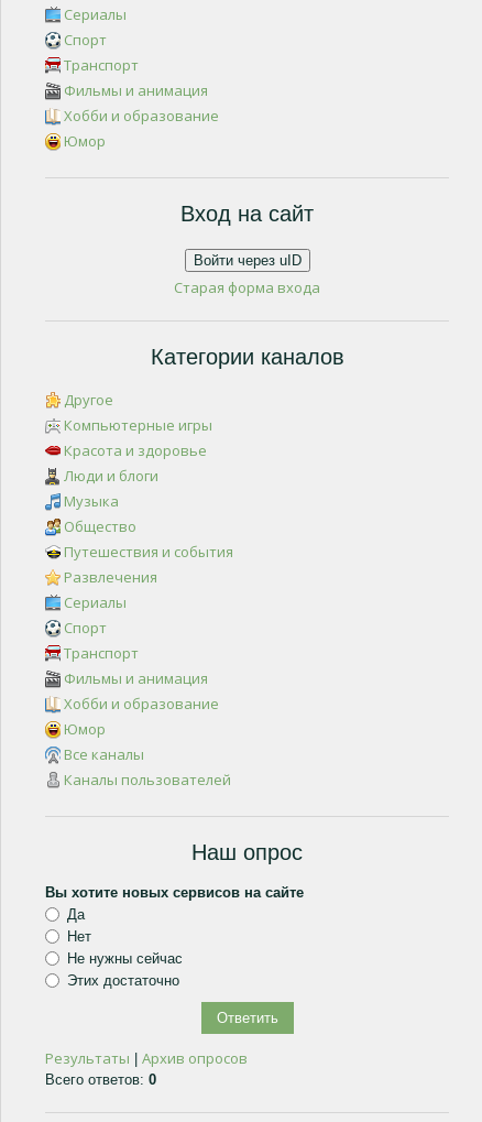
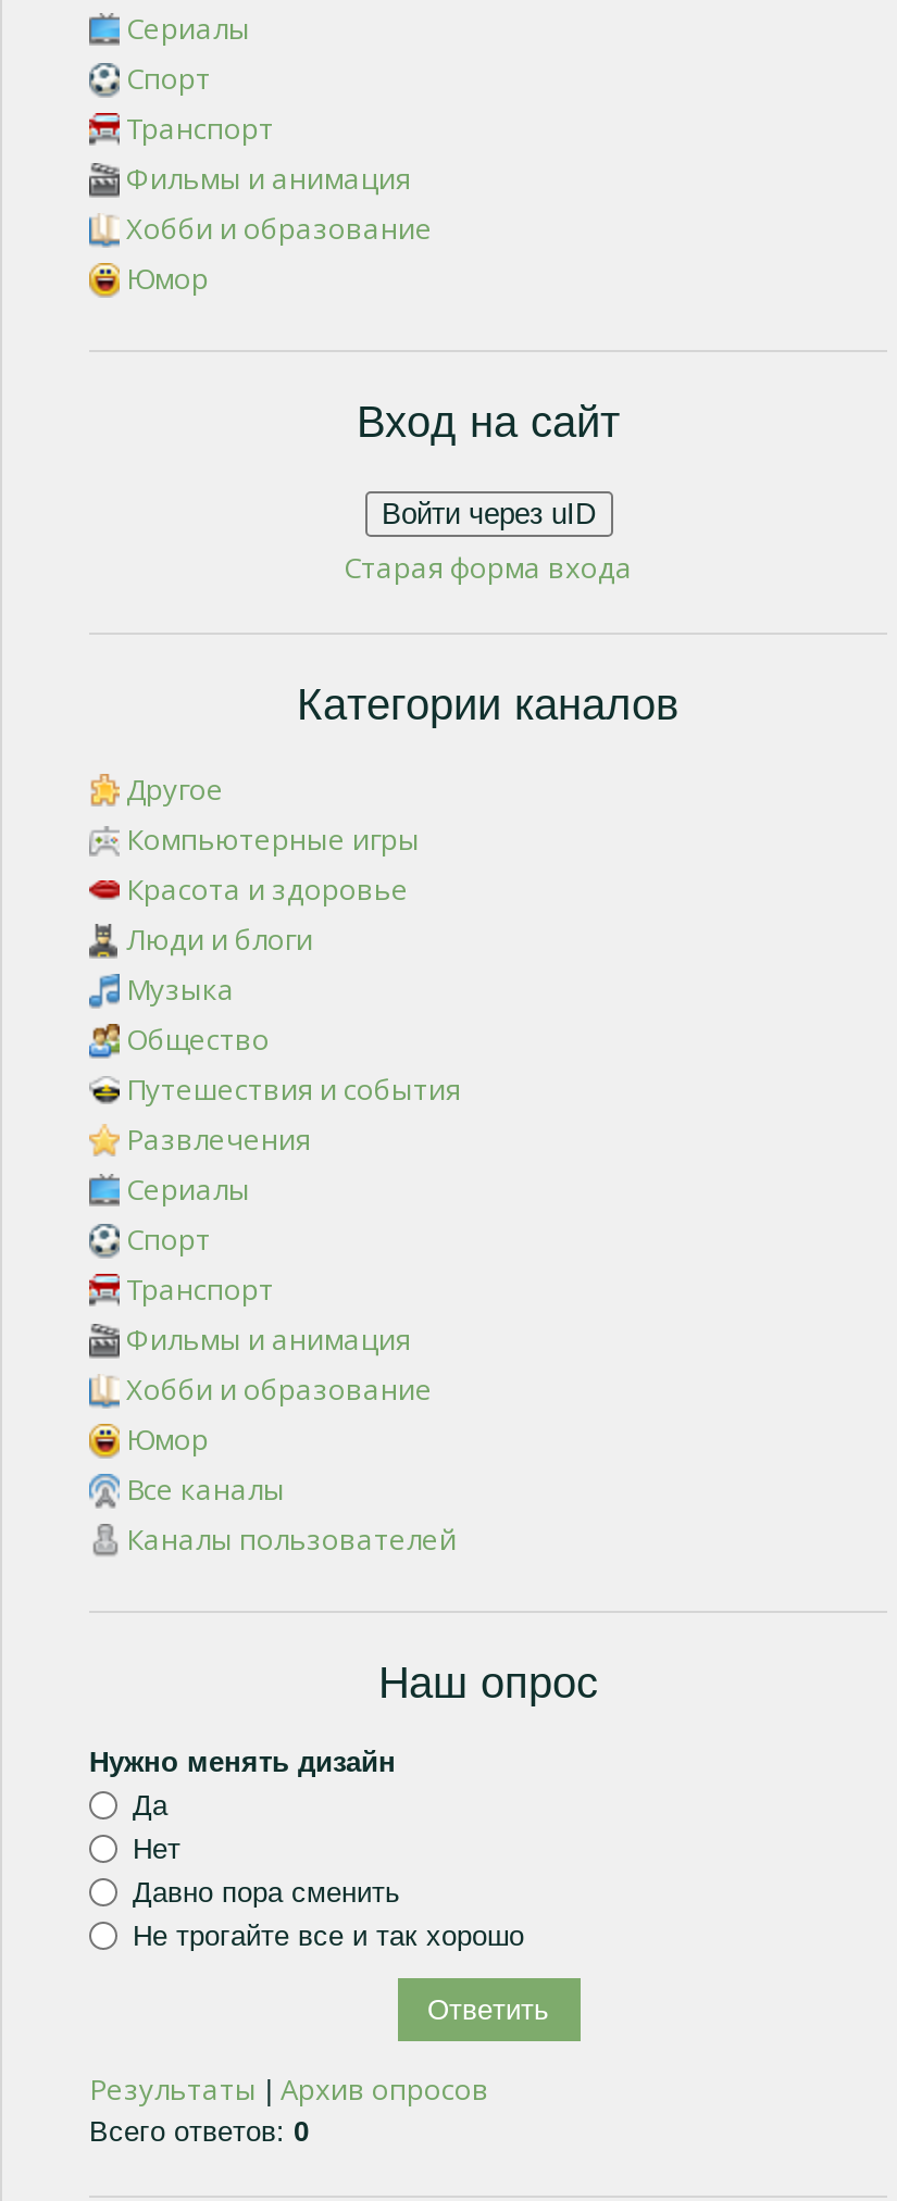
[45,884,304,900] Вы хотите новых сервисов на сайте -> [89,1744,396,1777] Нужно менять дизайн
[67,950,183,989] Не нужны сейчас | Этих достаточно -> [133,1875,524,1952] Давно пора сменить | Не трогайте все и так хорошо

